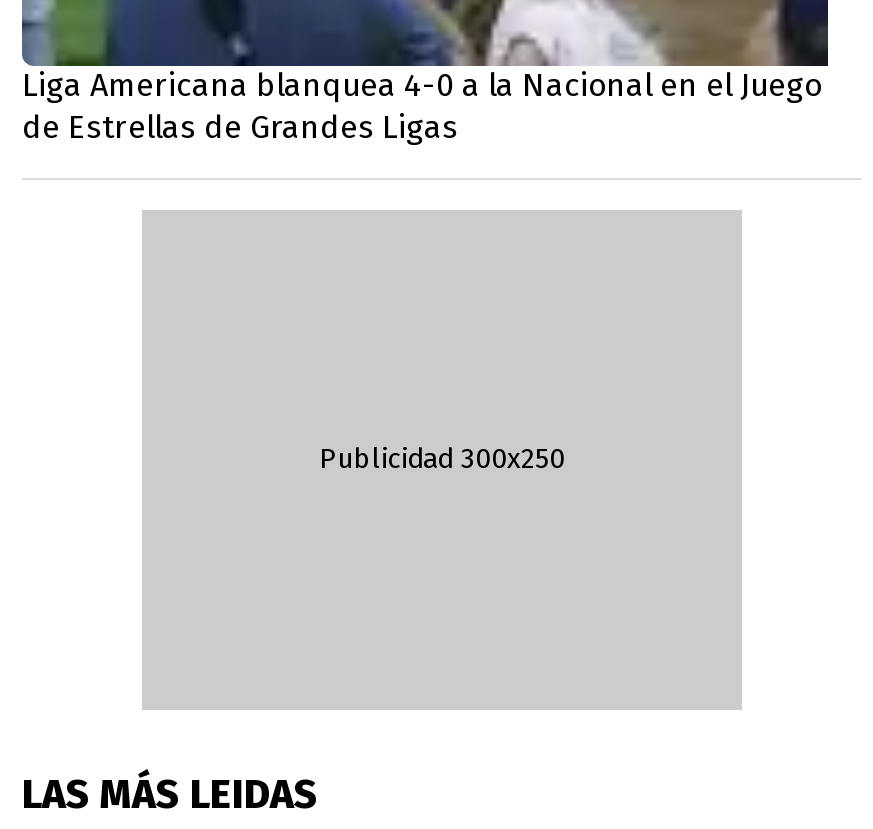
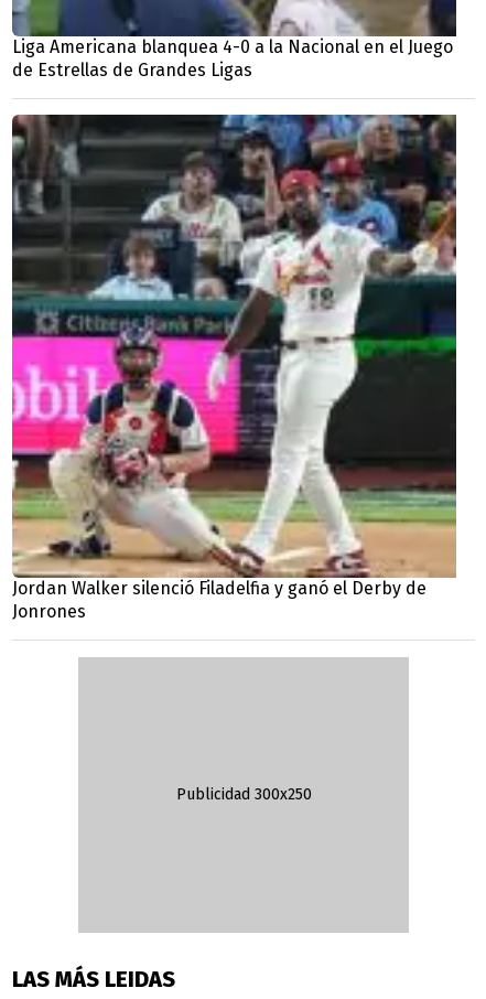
none -> [11,114,457,622] [image] | Jordan Walker silenció Filadelfia y ganó el Derby de | Jonrones

